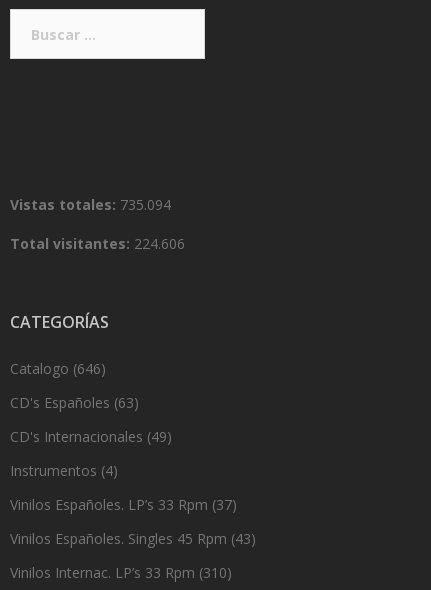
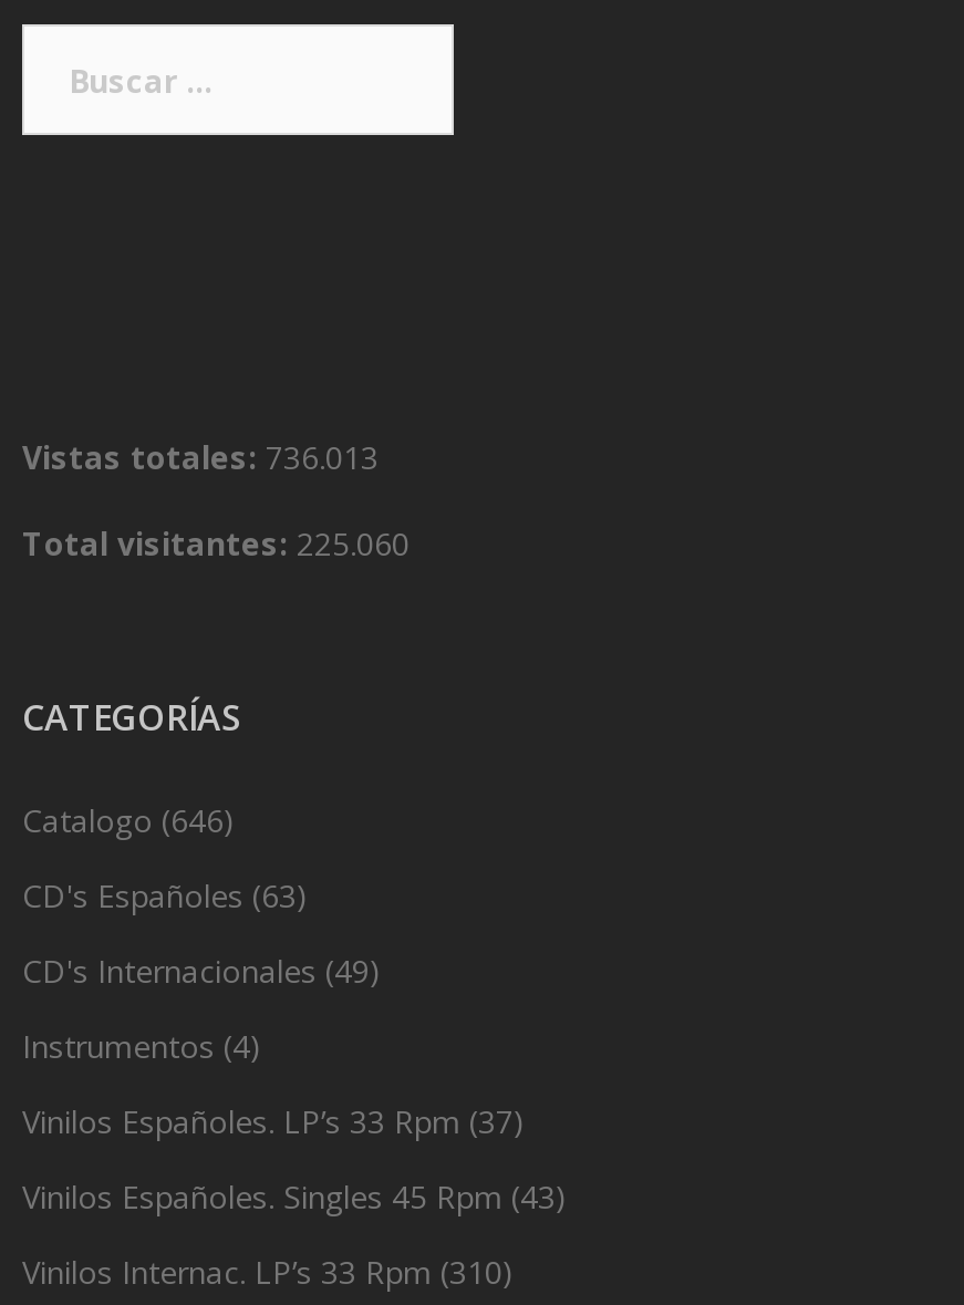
[10,195,171,214] Vistas totales: 735.094 -> [22,436,379,478] Vistas totales: 736.013
[10,234,185,253] Total visitantes: 224.606 -> [22,522,410,565] Total visitantes: 225.060

